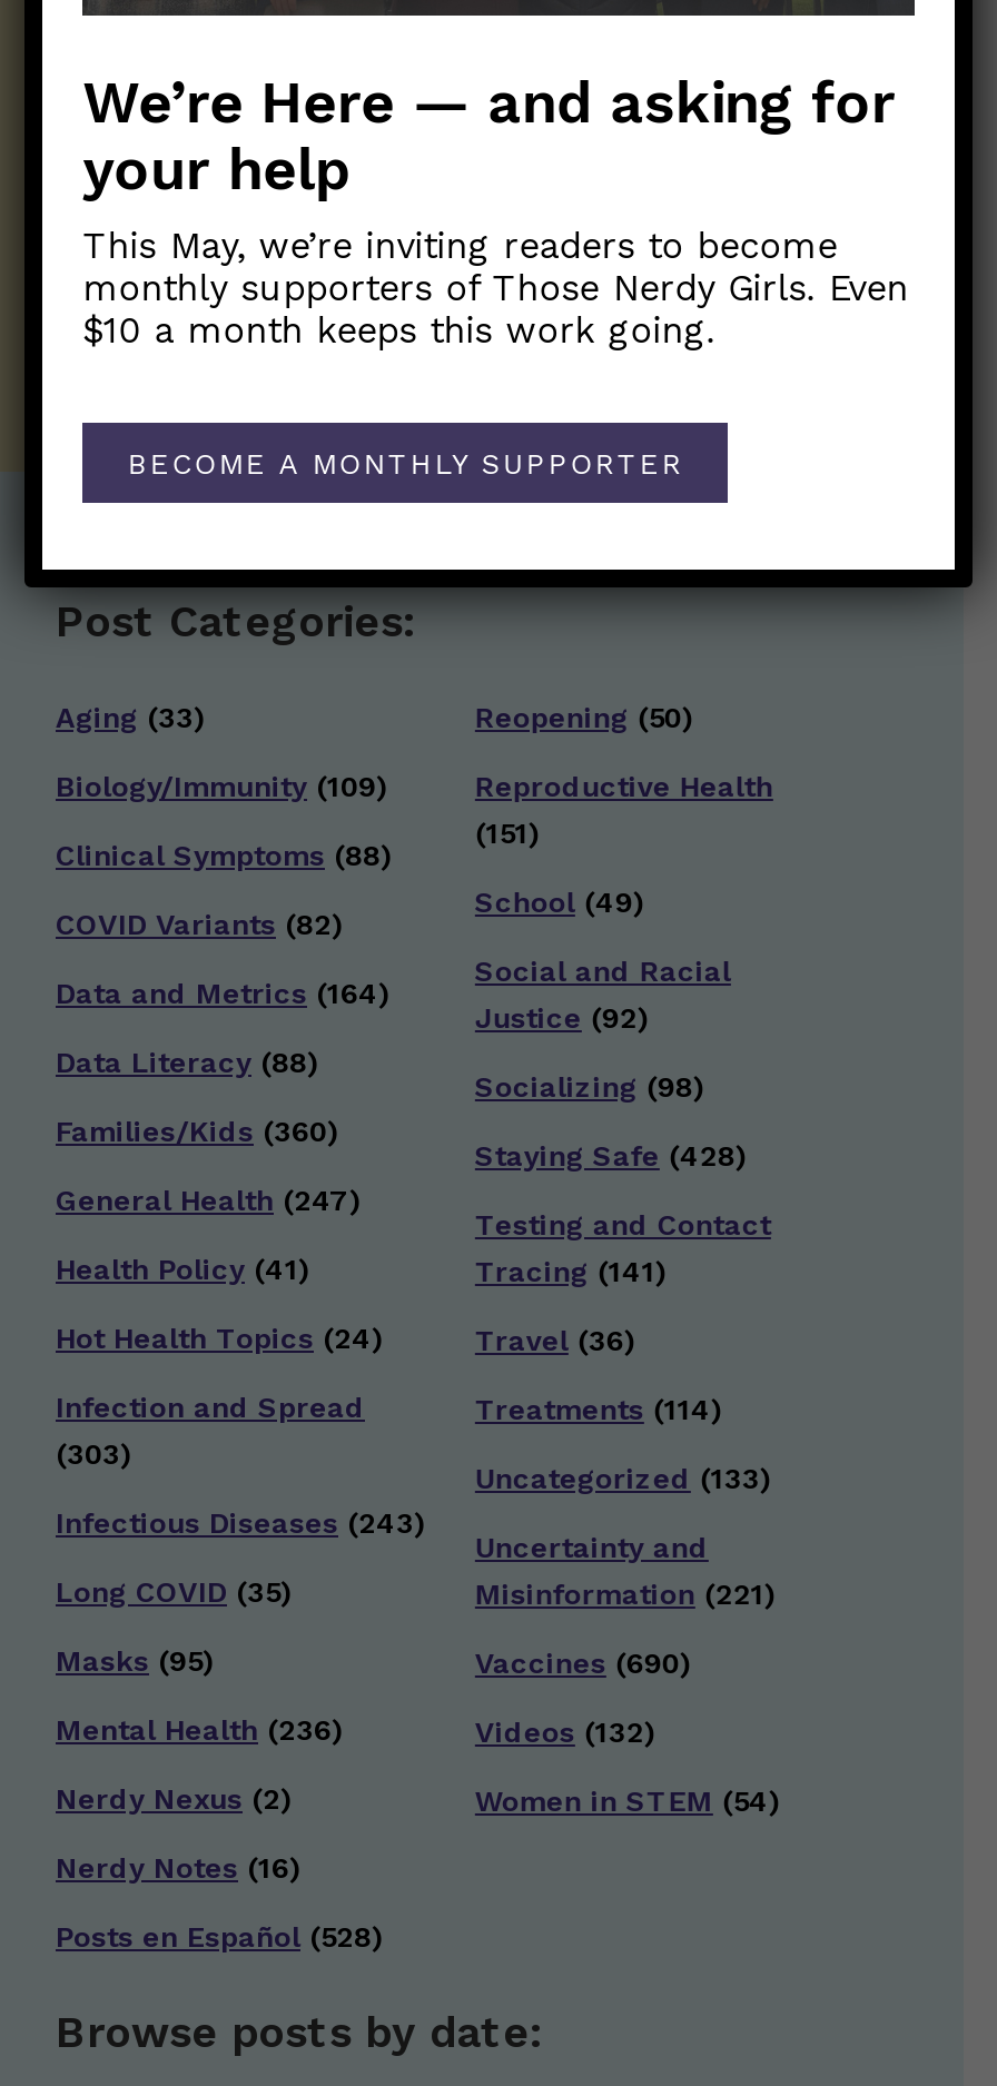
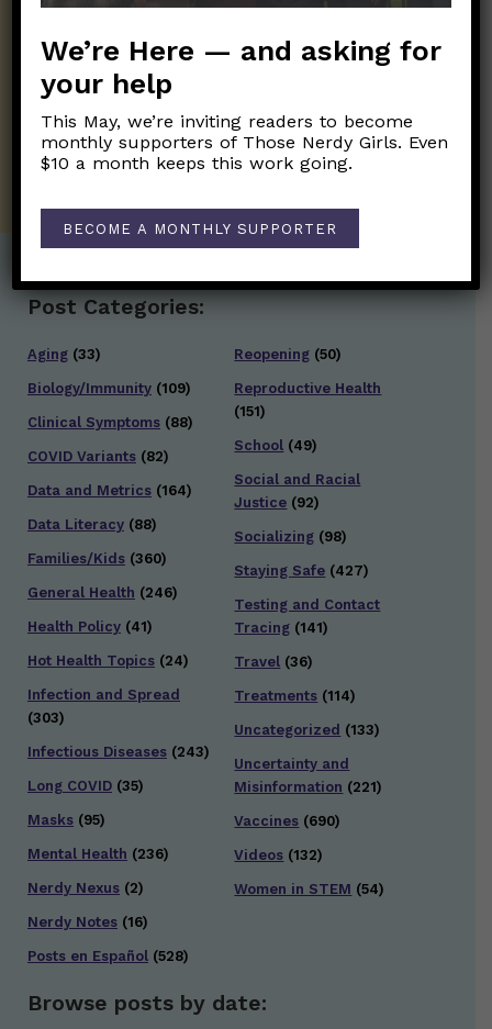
[475,1139,746,1173] Staying Safe (428) -> [234,562,369,579] Staying Safe (427)
[56,1184,361,1217] General Health (247) -> [27,584,178,601] General Health (246)

